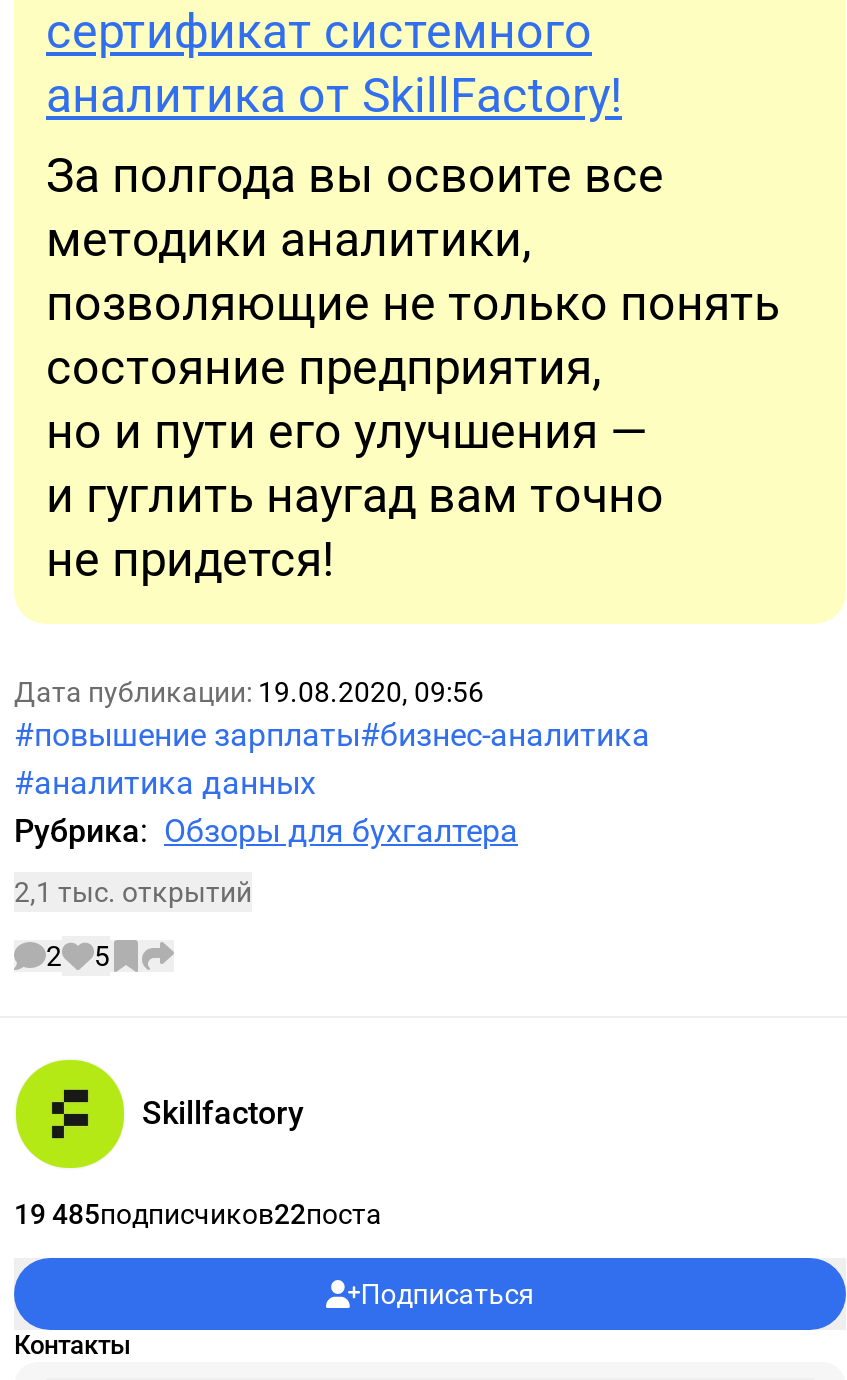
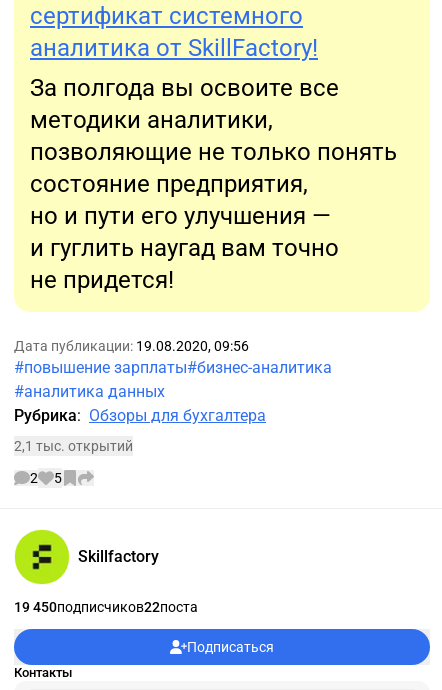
[14,1198,382,1230] 19 485подписчиков22поста -> [14,599,198,615] 19 450подписчиков22поста

